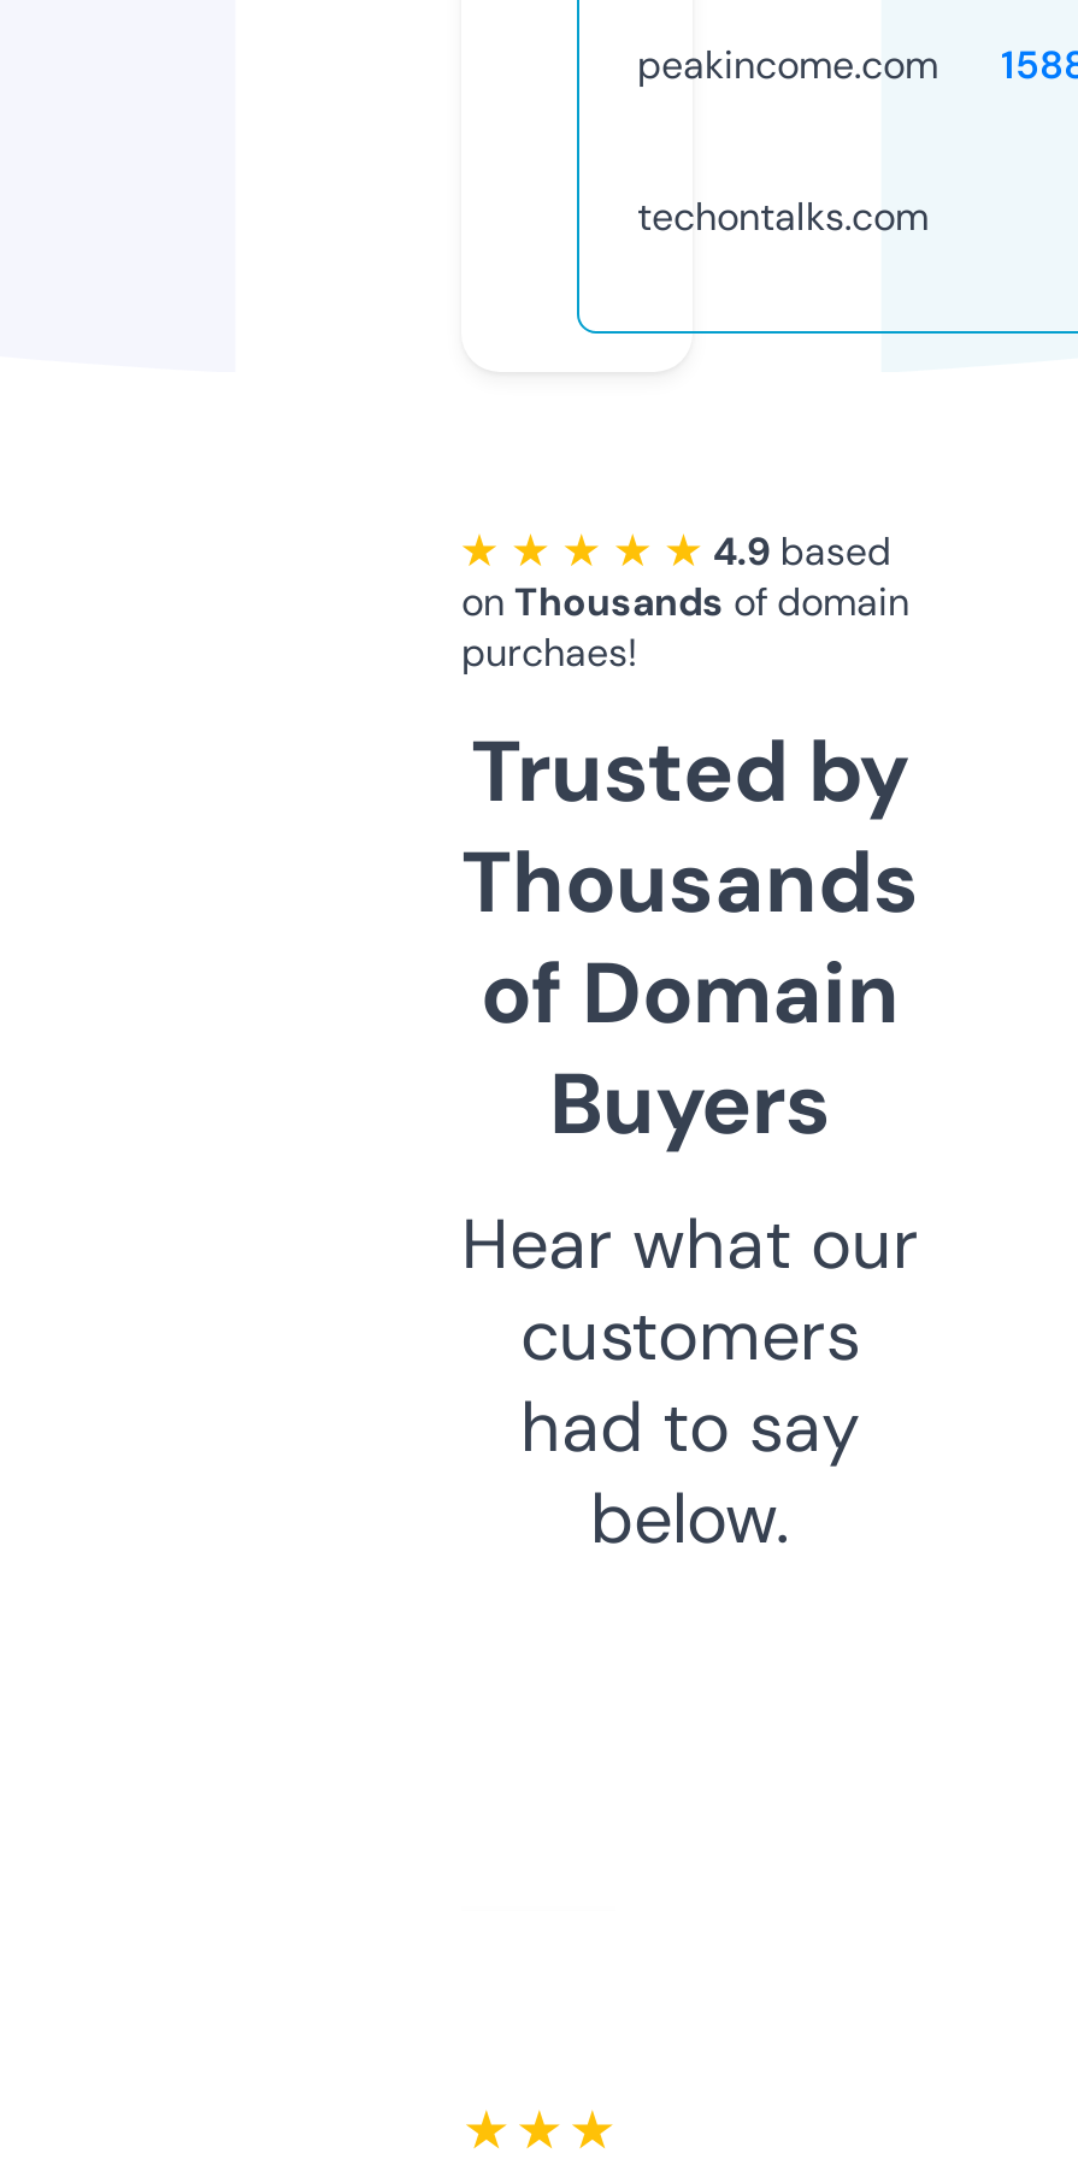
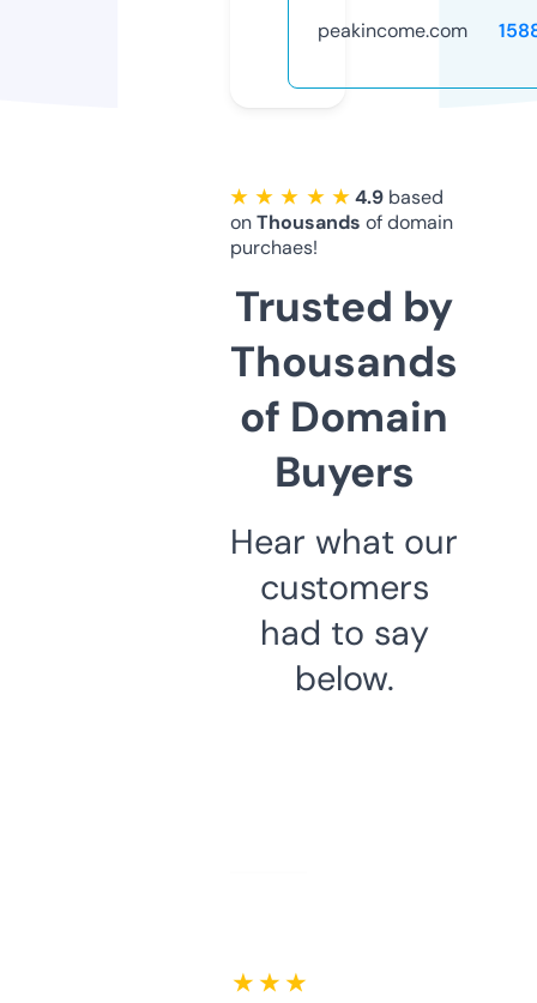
[637,191,929,242] techontalks.com -> none

